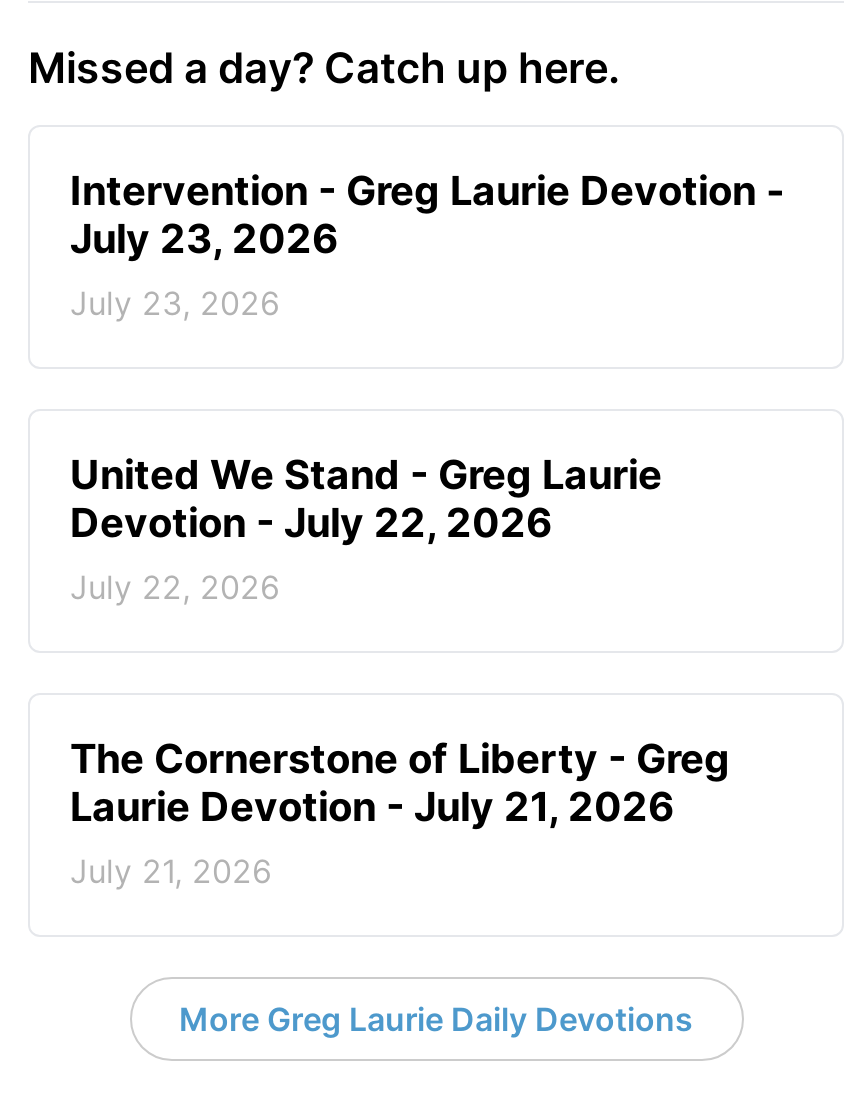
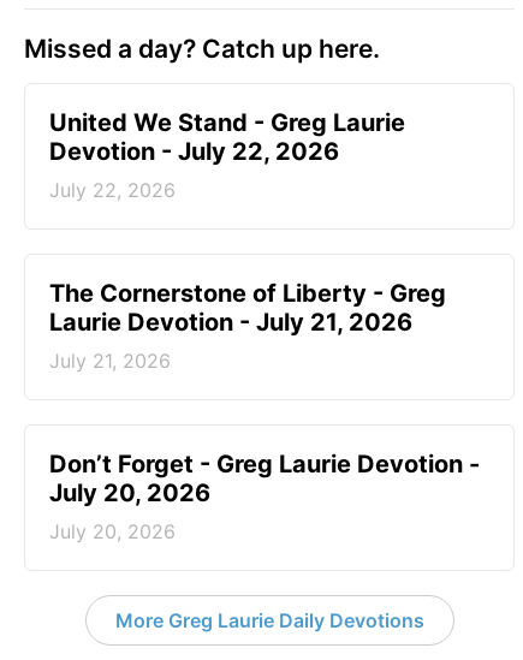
[70,168,784,324] Intervention - Greg Laurie Devotion - | July 23, 2026 | July 23, 2026 -> none
moved [70,452,730,892] -> [49,109,446,373]: United We Stand - Greg Laurie | Devotion - July 22, 2026 | July 22, 2026 | The Cornerstone of Liberty - Greg | Laurie Devotion - July 21, 2026 | July 21, 2026
none -> [49,450,480,544] Don’t Forget - Greg Laurie Devotion - | July 20, 2026 | July 20, 2026

